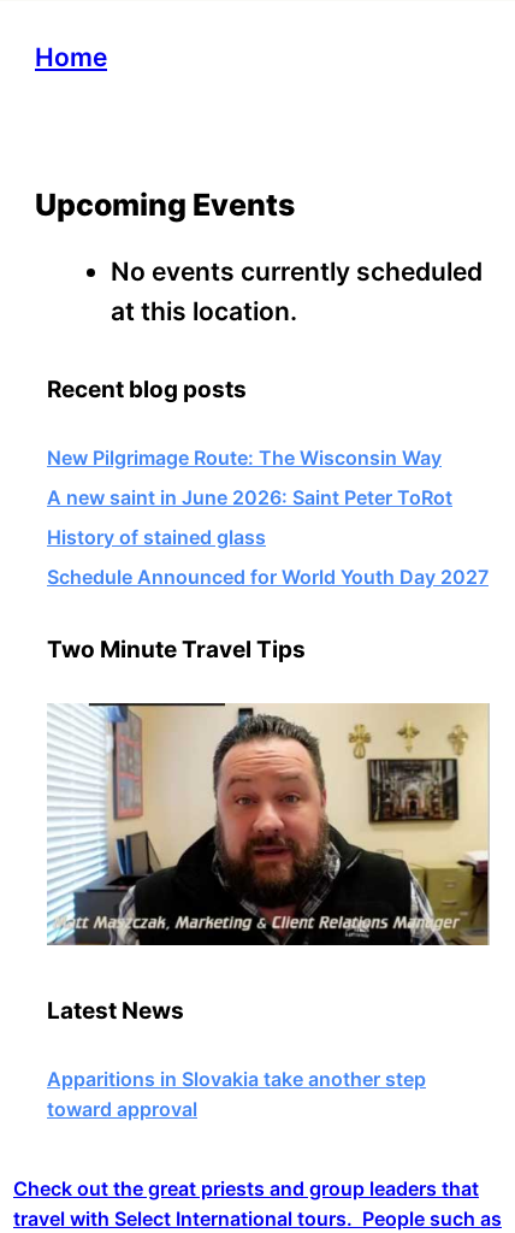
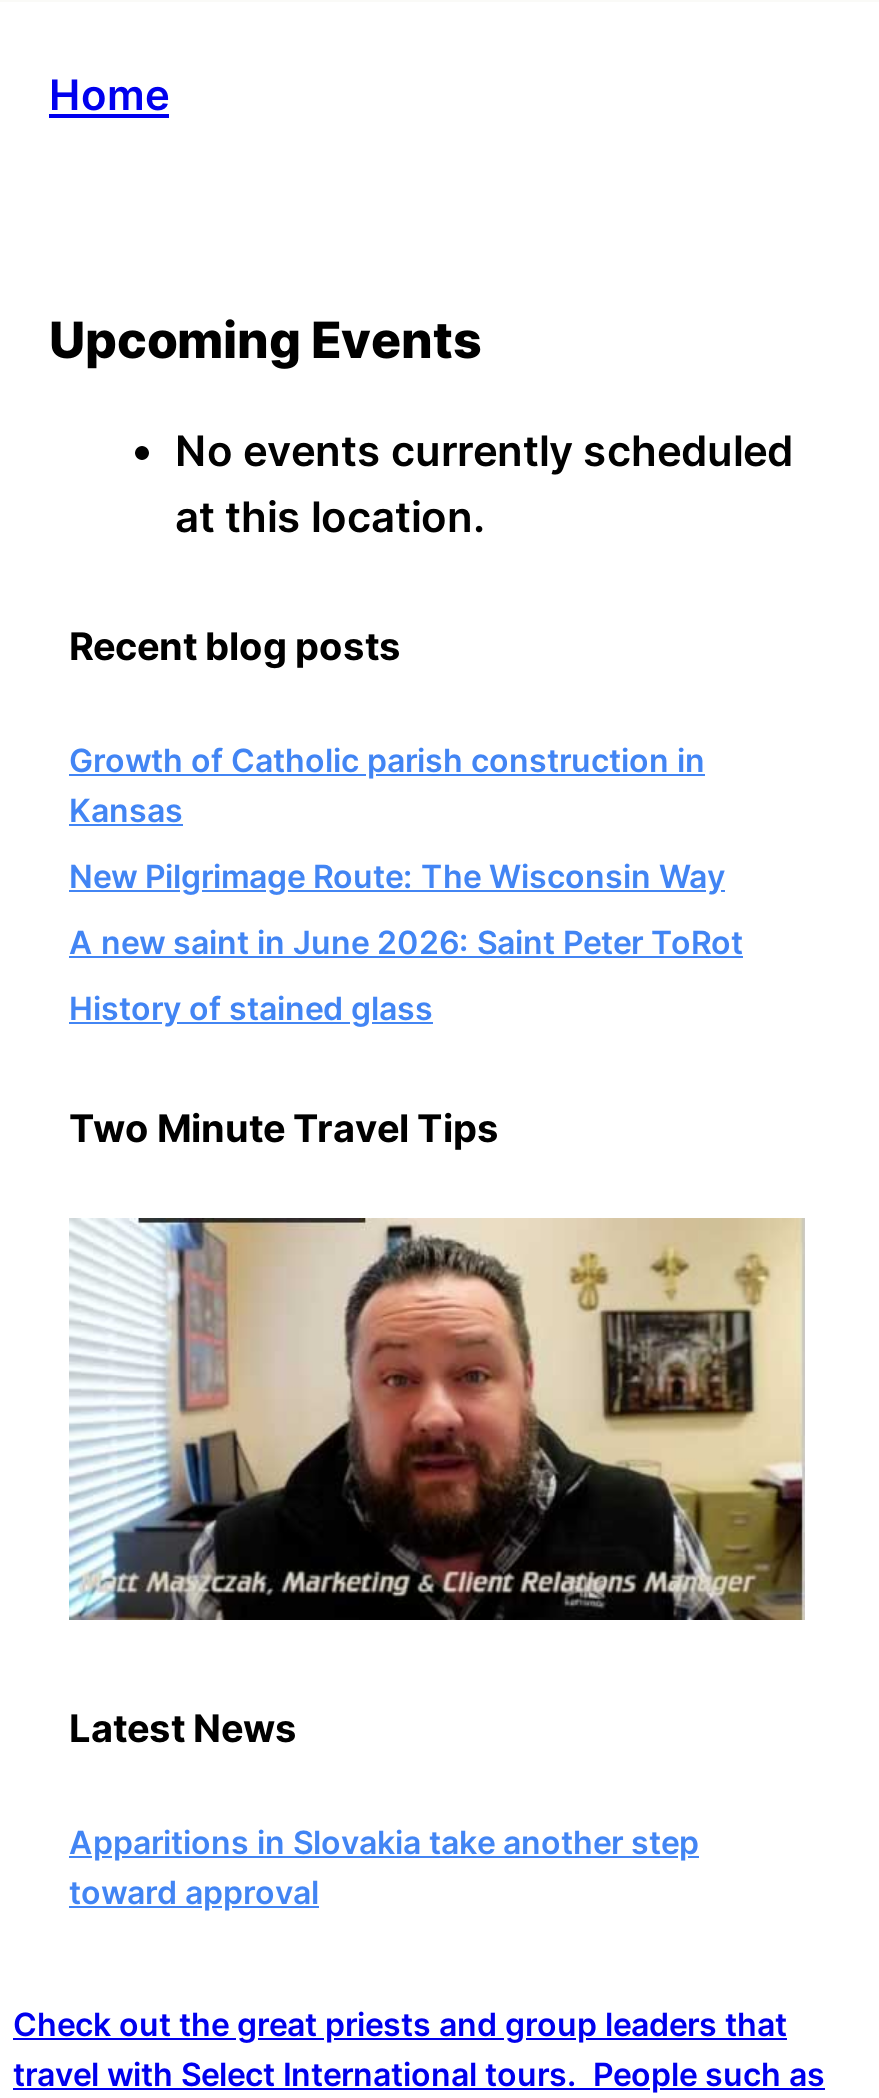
none -> [69,739,705,829] Growth of Catholic parish construction in | Kansas
moved [47,445,452,549] -> [69,855,743,1027]: New Pilgrimage Route: The Wisconsin Way | A new saint in June 2026: Saint Peter ToRot | History of stained glass
[47,564,489,588] Schedule Announced for World Youth Day 2027 -> none

